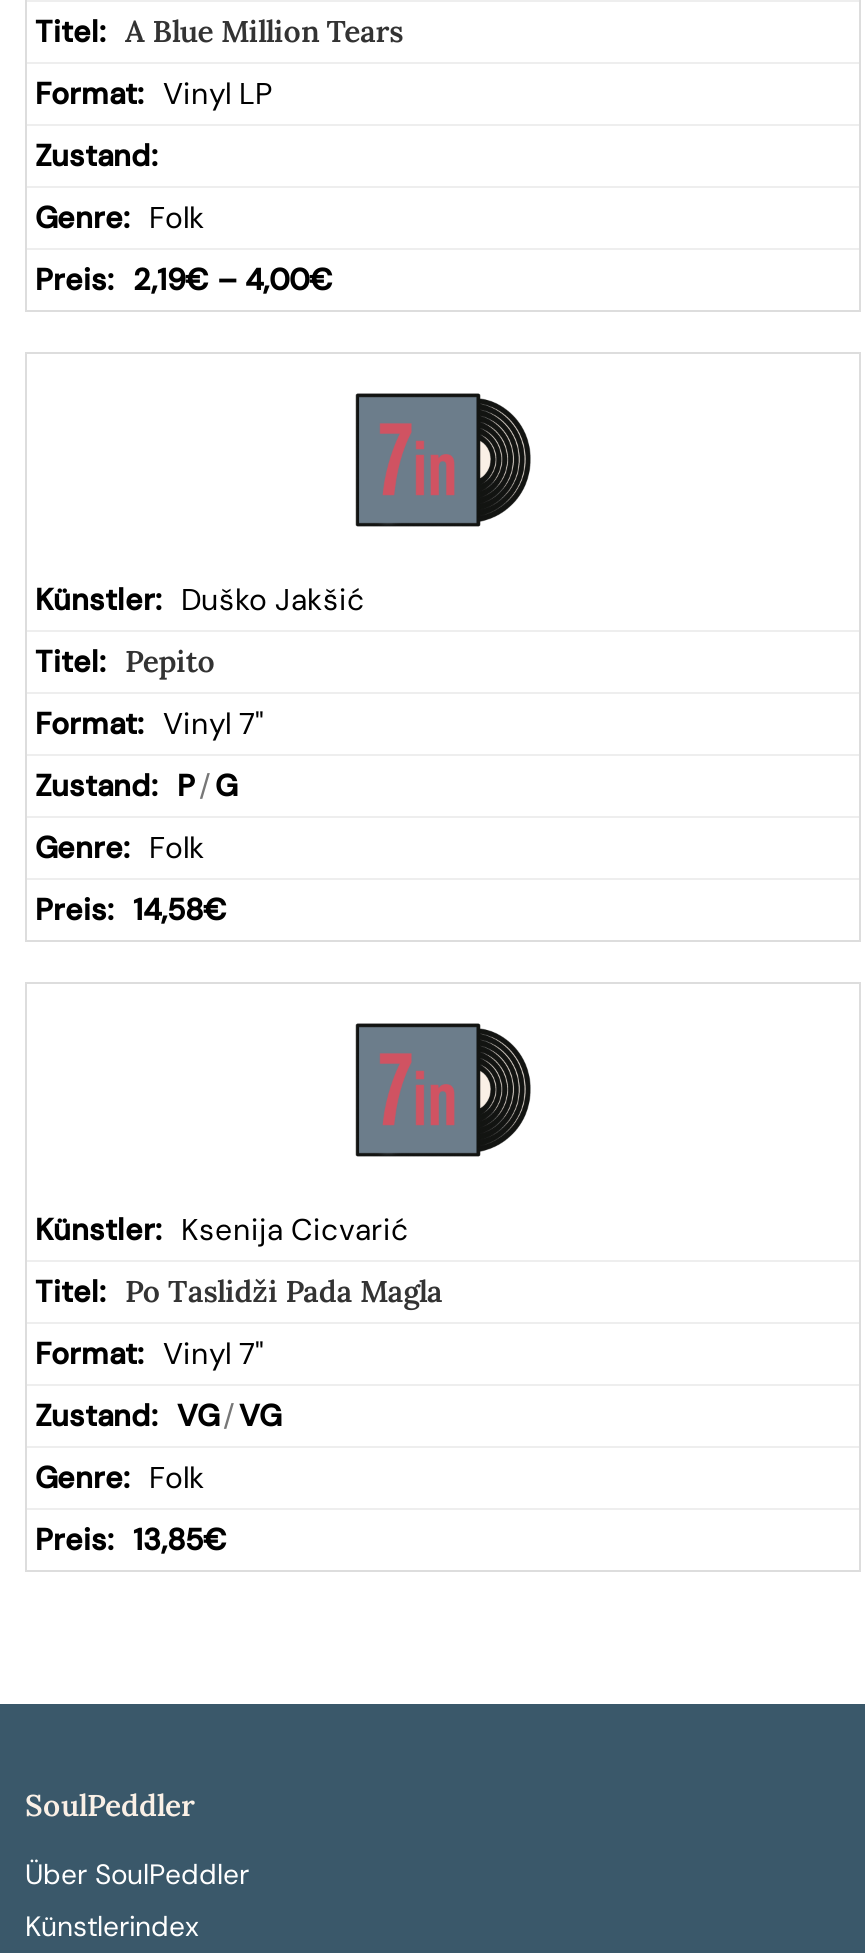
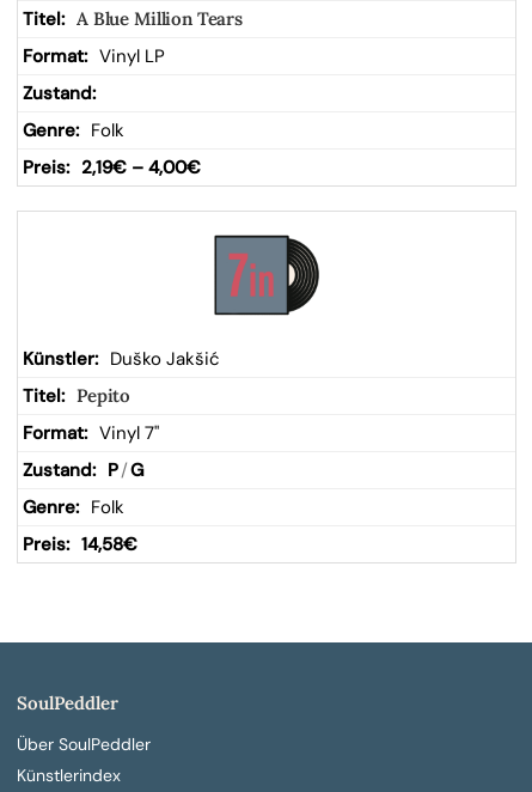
[125,1211,442,1561] Ksenija Cicvarić | Po Taslidži Pada Magla | Vinyl 7" | VG / VG | Folk | 13,85€ -> none

